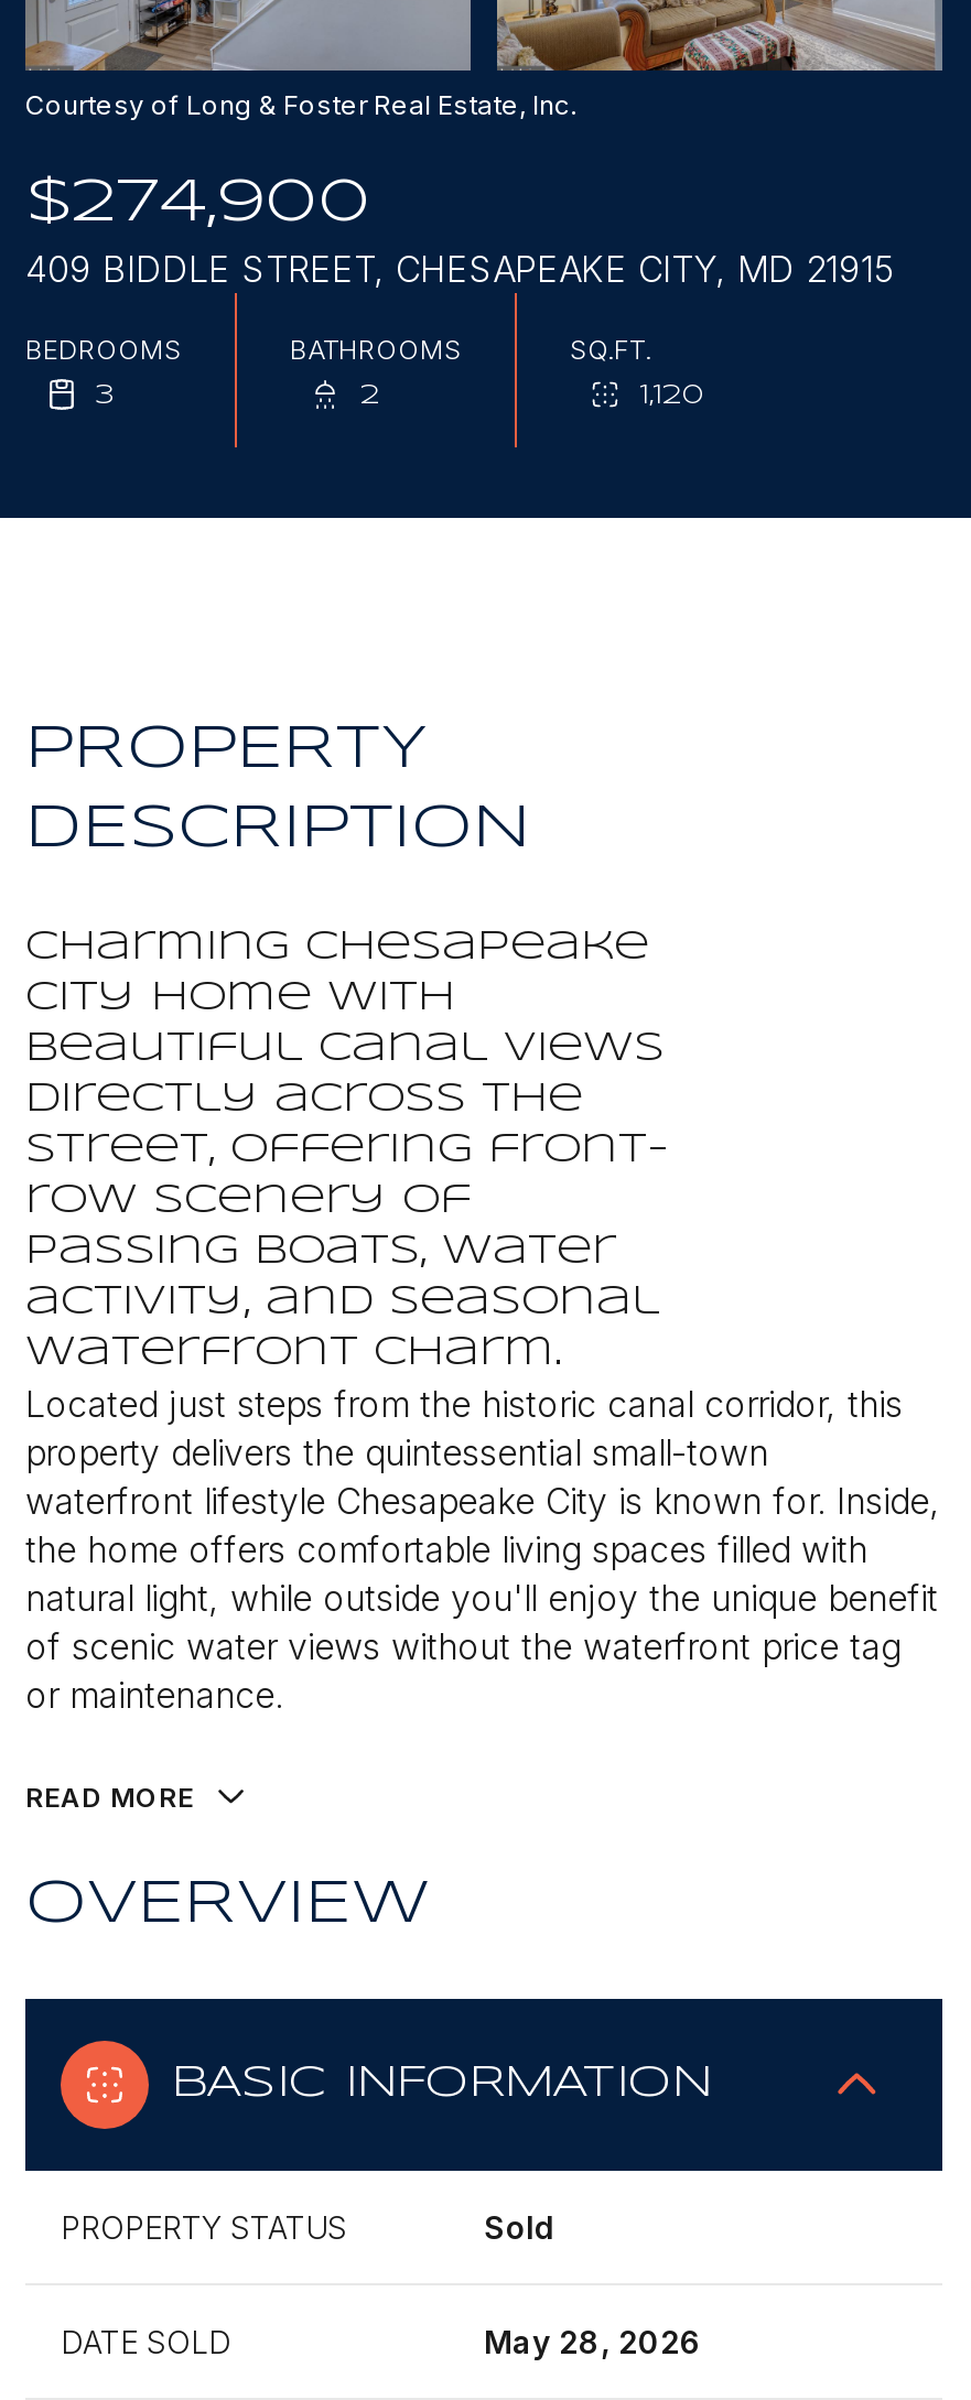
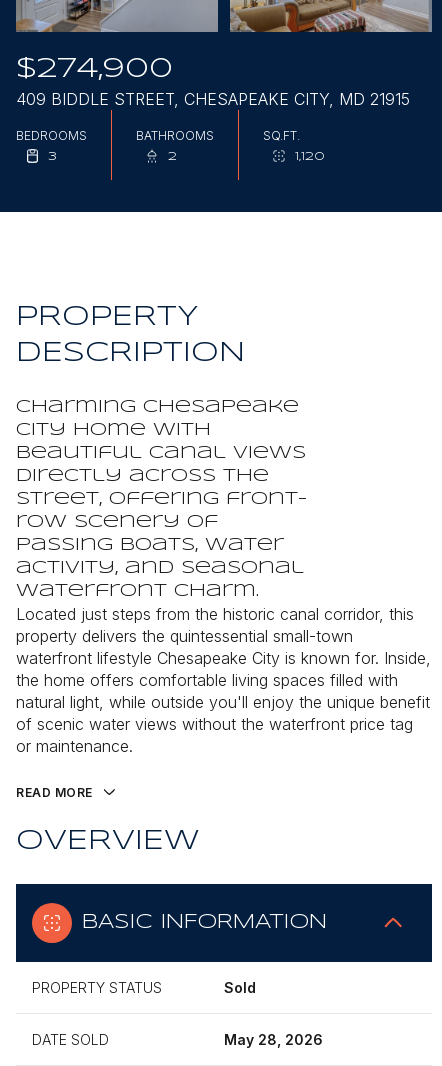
[25,88,576,121] Courtesy of Long & Foster Real Estate, Inc. -> none

